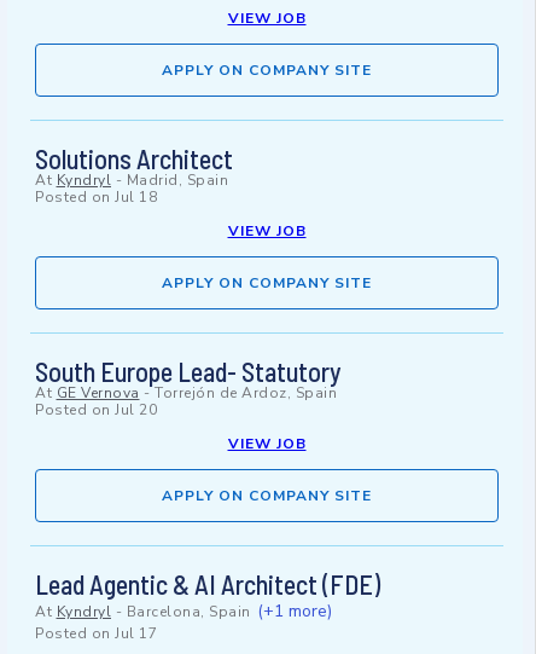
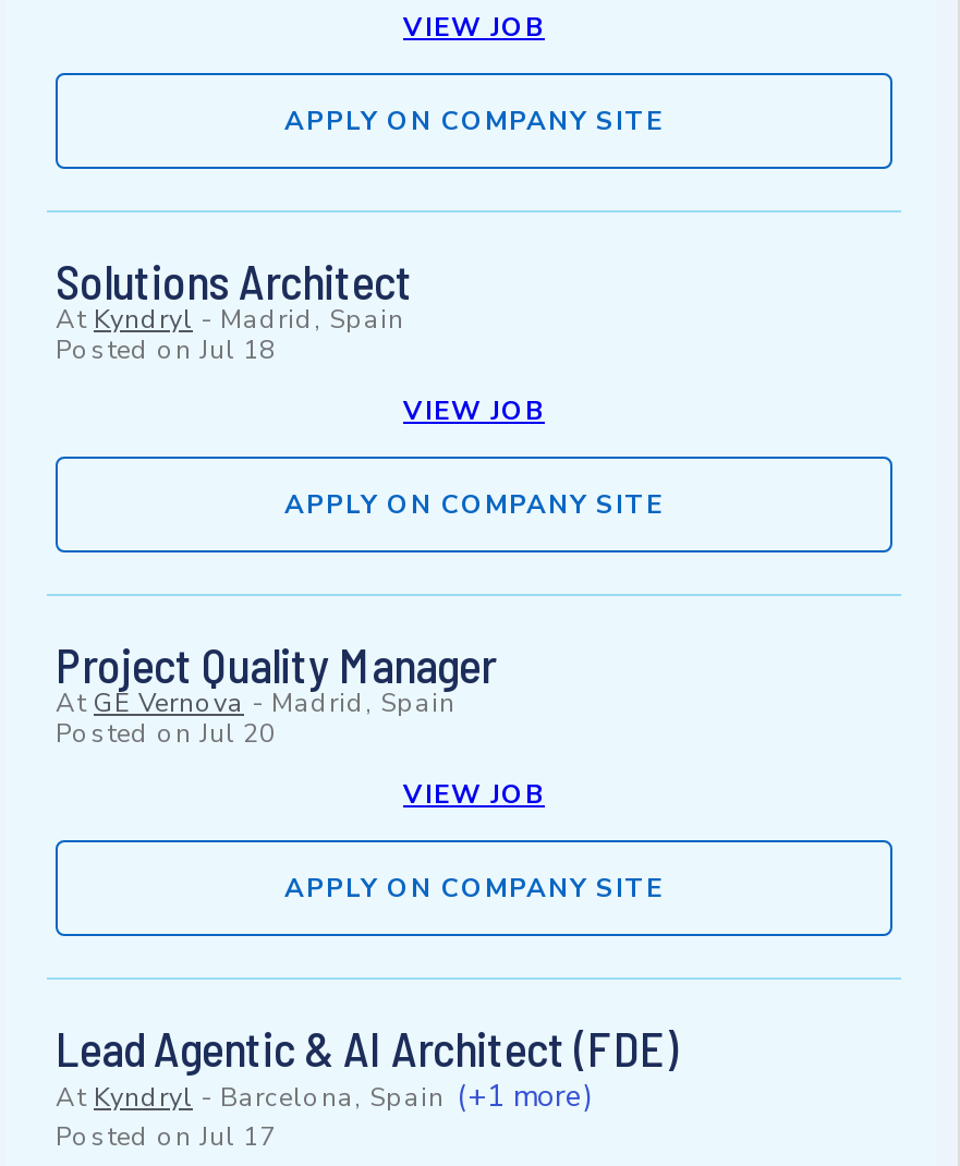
[35,356,342,403] South Europe Lead- Statutory | At GE Vernova - Torrejón de Ardoz, Spain -> [56,636,496,721] Project Quality Manager | At GE Vernova - Madrid, Spain

